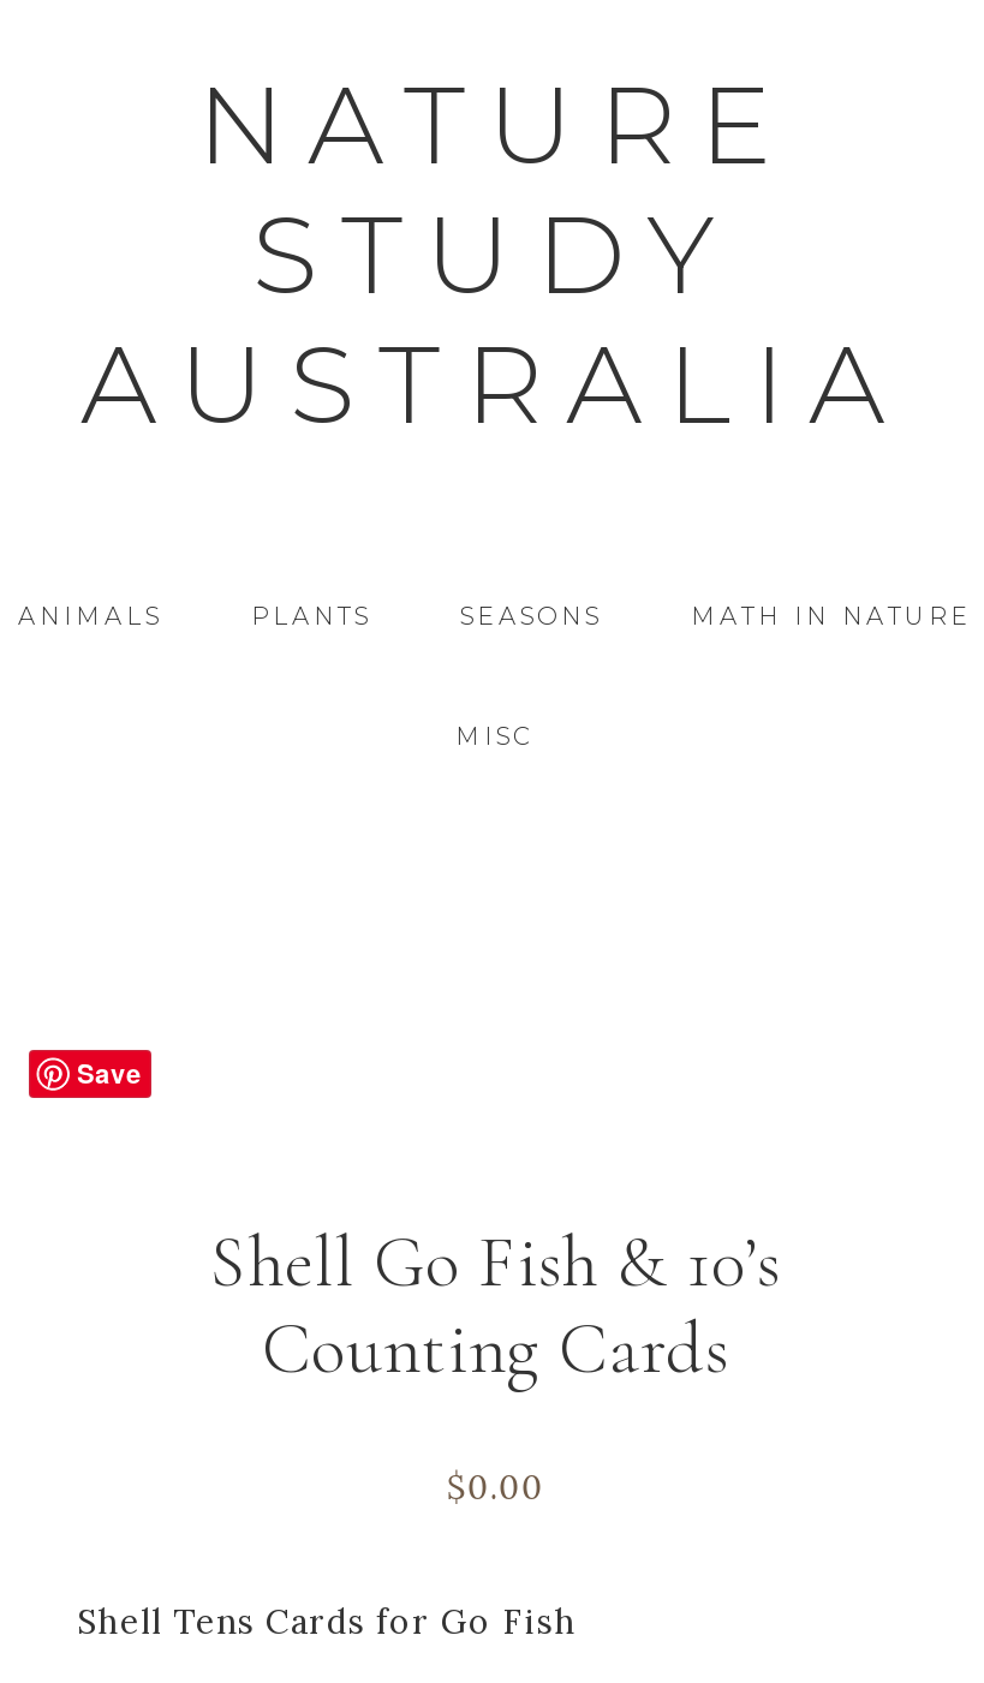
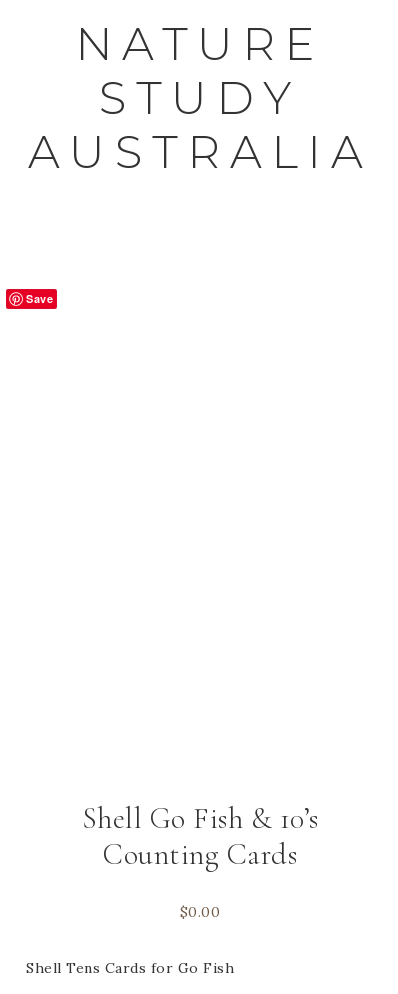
[18,601,972,632] ANIMALS | PLANTS | SEASONS | MATH IN NATURE -> none
[455,721,535,752] MISC -> none
moved [77,1055,142,1091] -> [26,291,53,306]: Save

